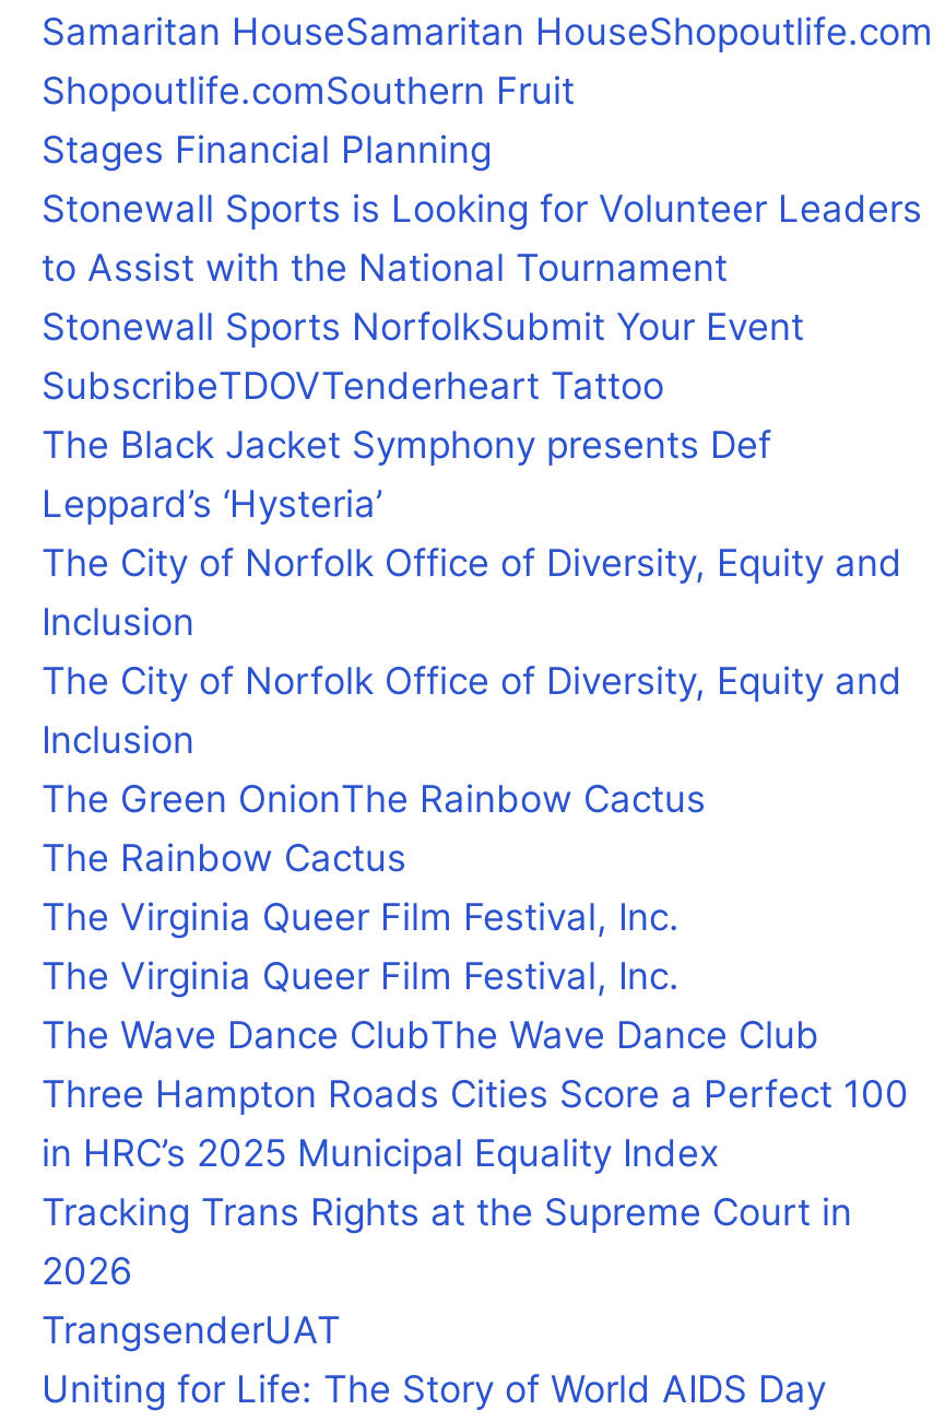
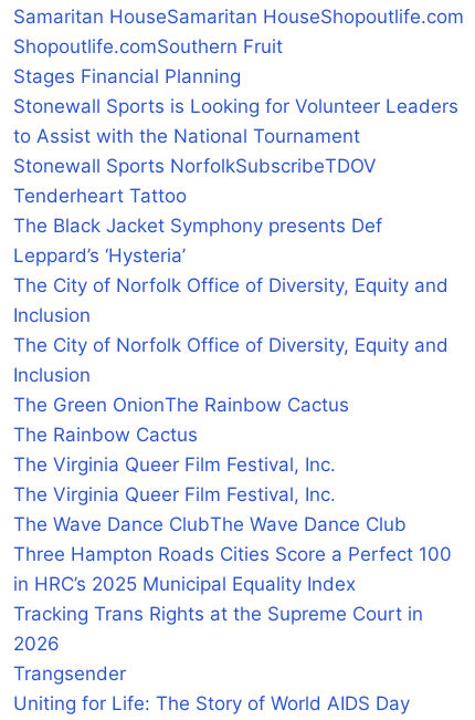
[42,305,804,407] Stonewall Sports NorfolkSubmit Your Event | SubscribeTDOVTenderheart Tattoo -> [13,155,377,207] Stonewall Sports NorfolkSubscribeTDOV | Tenderheart Tattoo
[42,1308,341,1352] TrangsenderUAT -> [13,662,126,684] Trangsender

